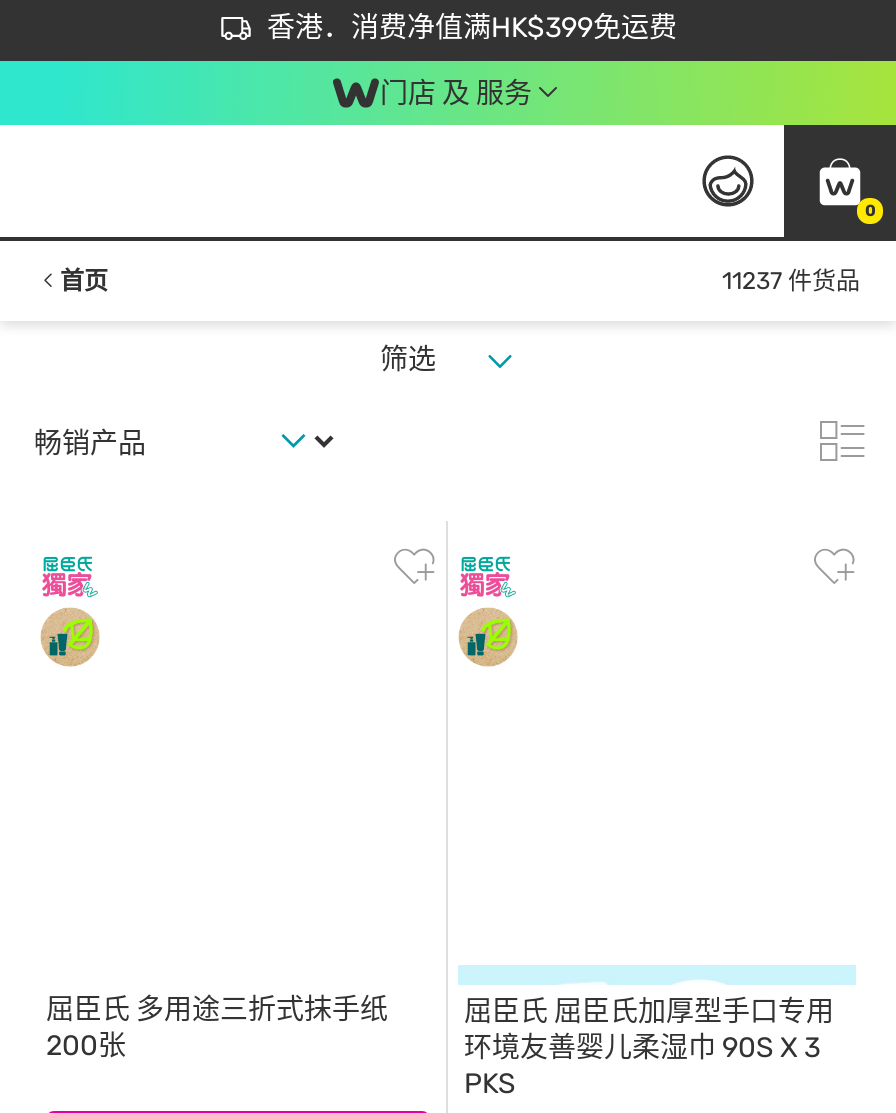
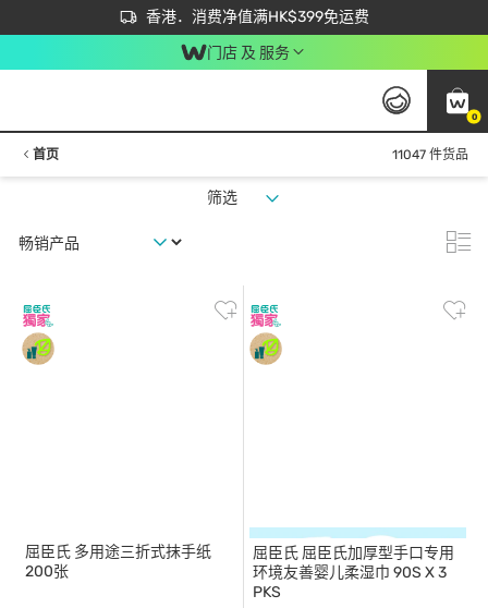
[722,266,860,294] 11237 件货品 -> [392,147,468,162] 11047 件货品

